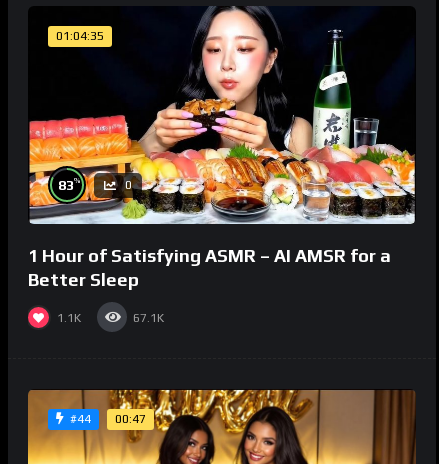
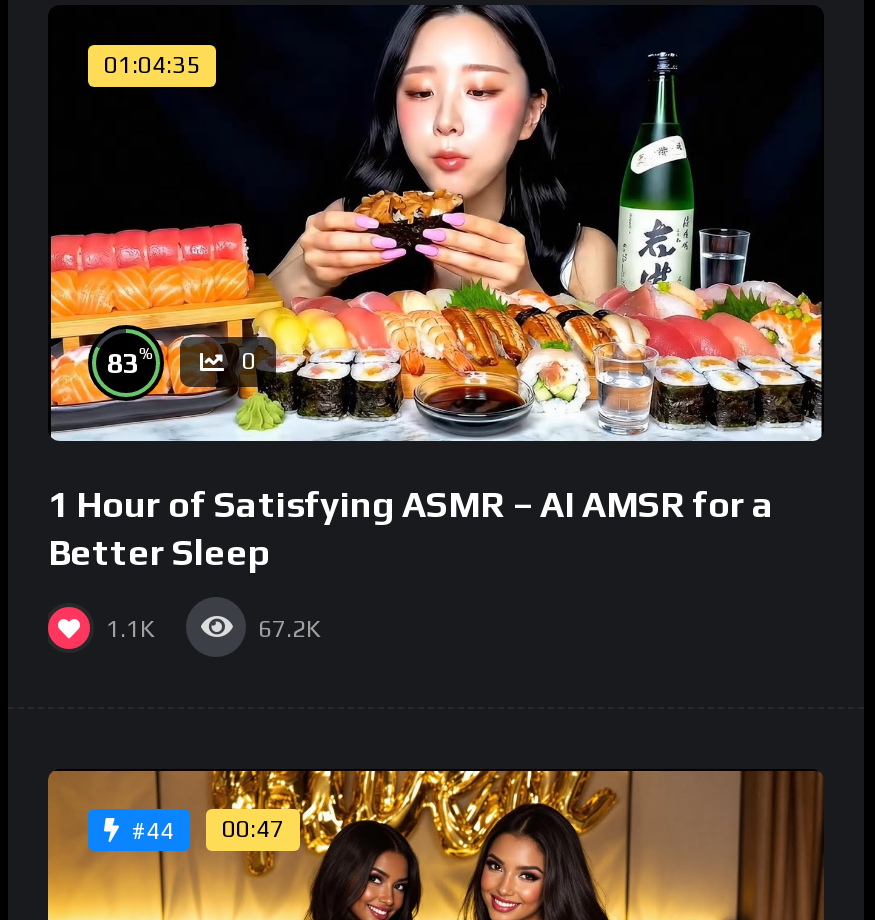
[133,311,164,325] 67.1K -> [258,615,320,643] 67.2K

